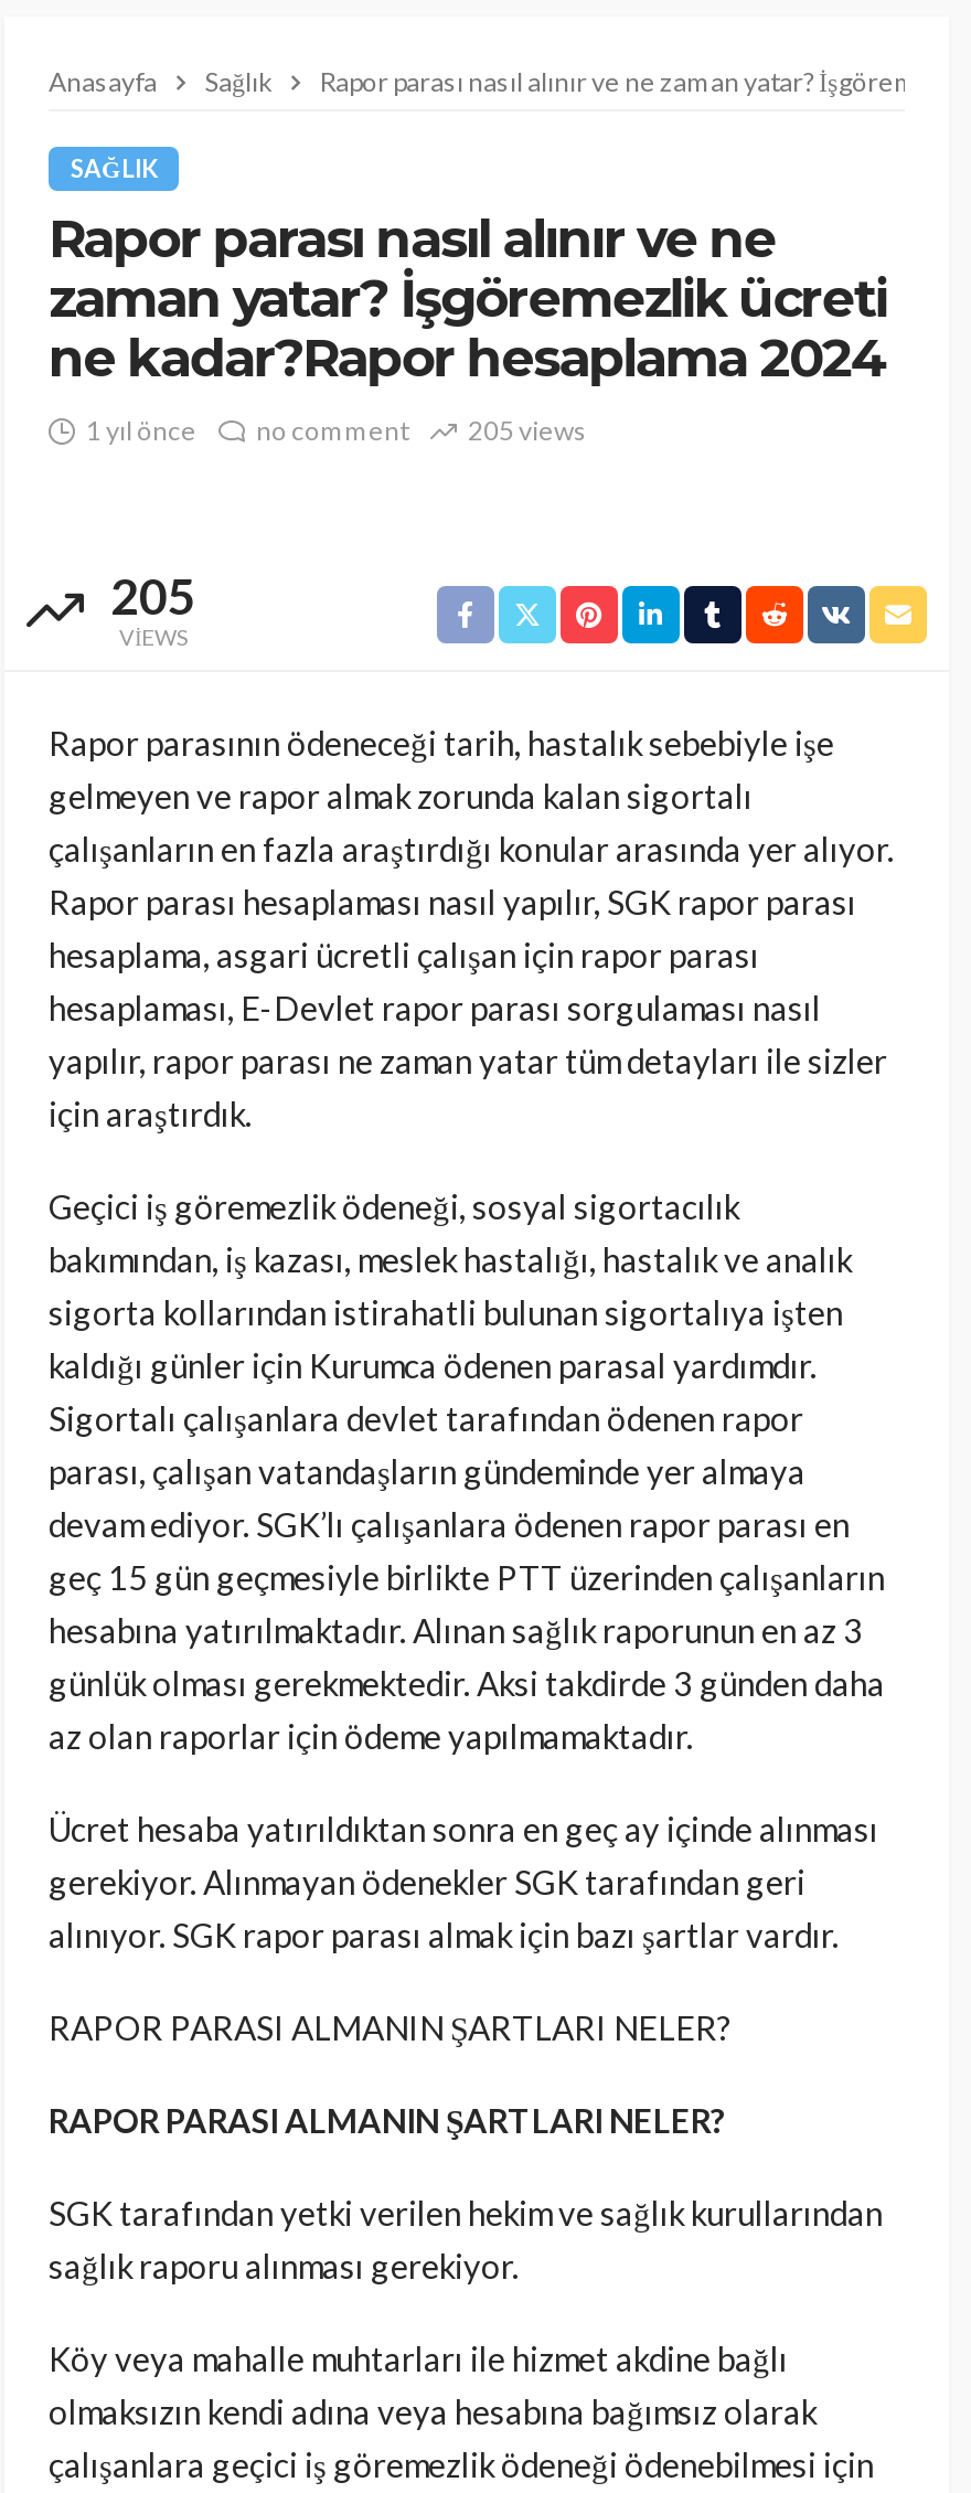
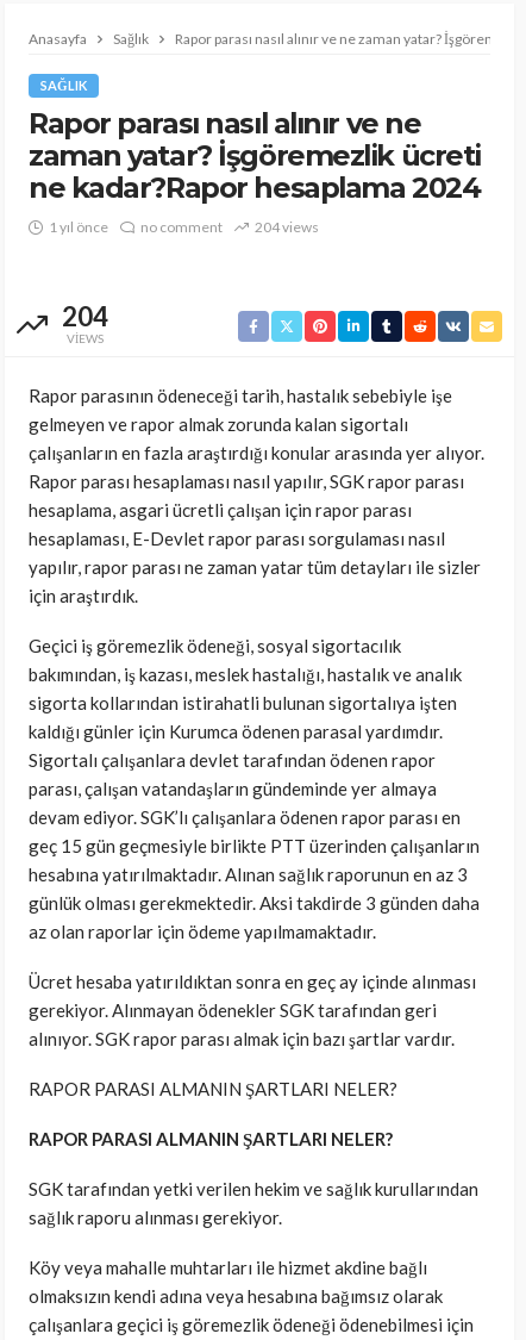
[86,414,587,447] 1 yıl önce no comment 205 views -> [49,218,319,236] 1 yıl önce no comment 204 views
[110,566,196,626] 205 -> [62,300,108,332] 204

